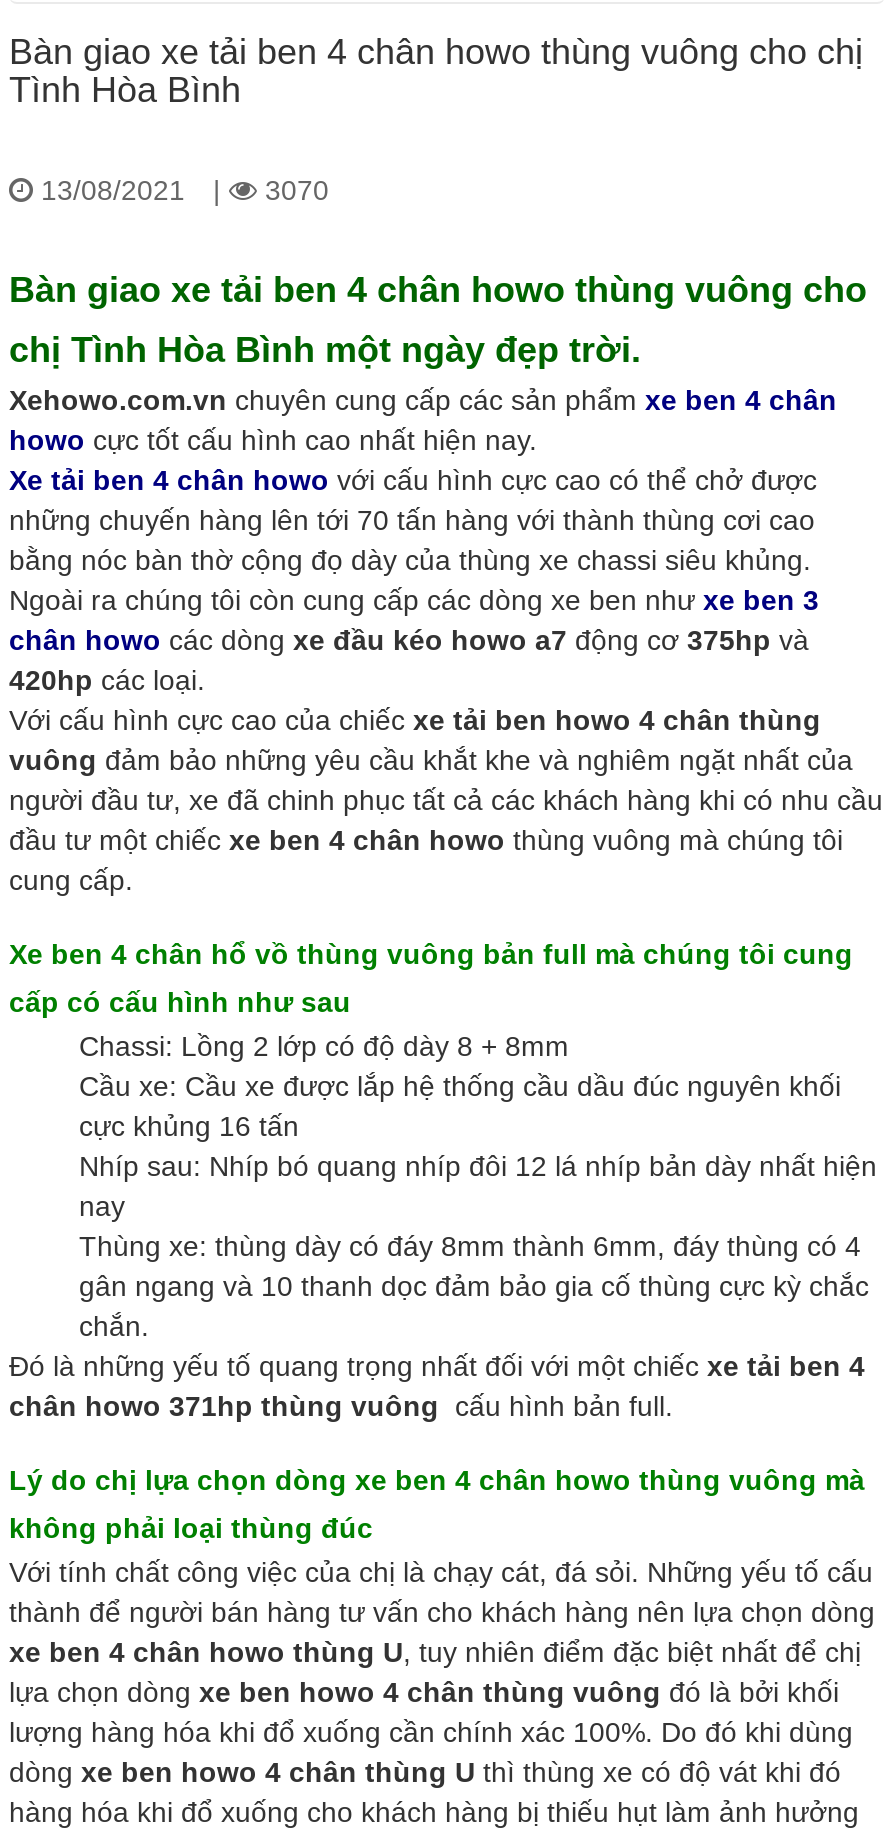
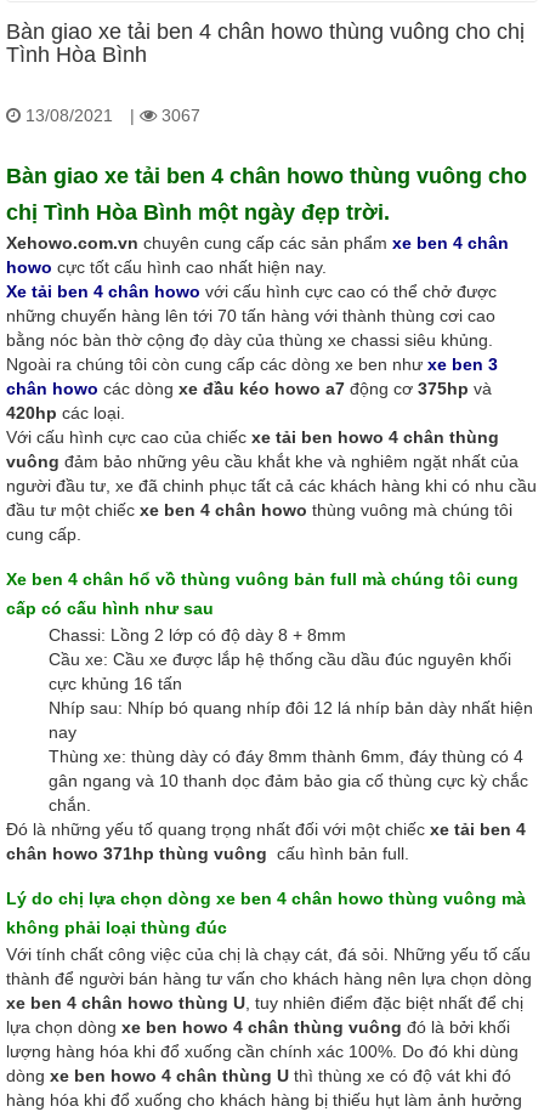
[257,173,329,205] 3070 -> [157,105,200,124] 3067

